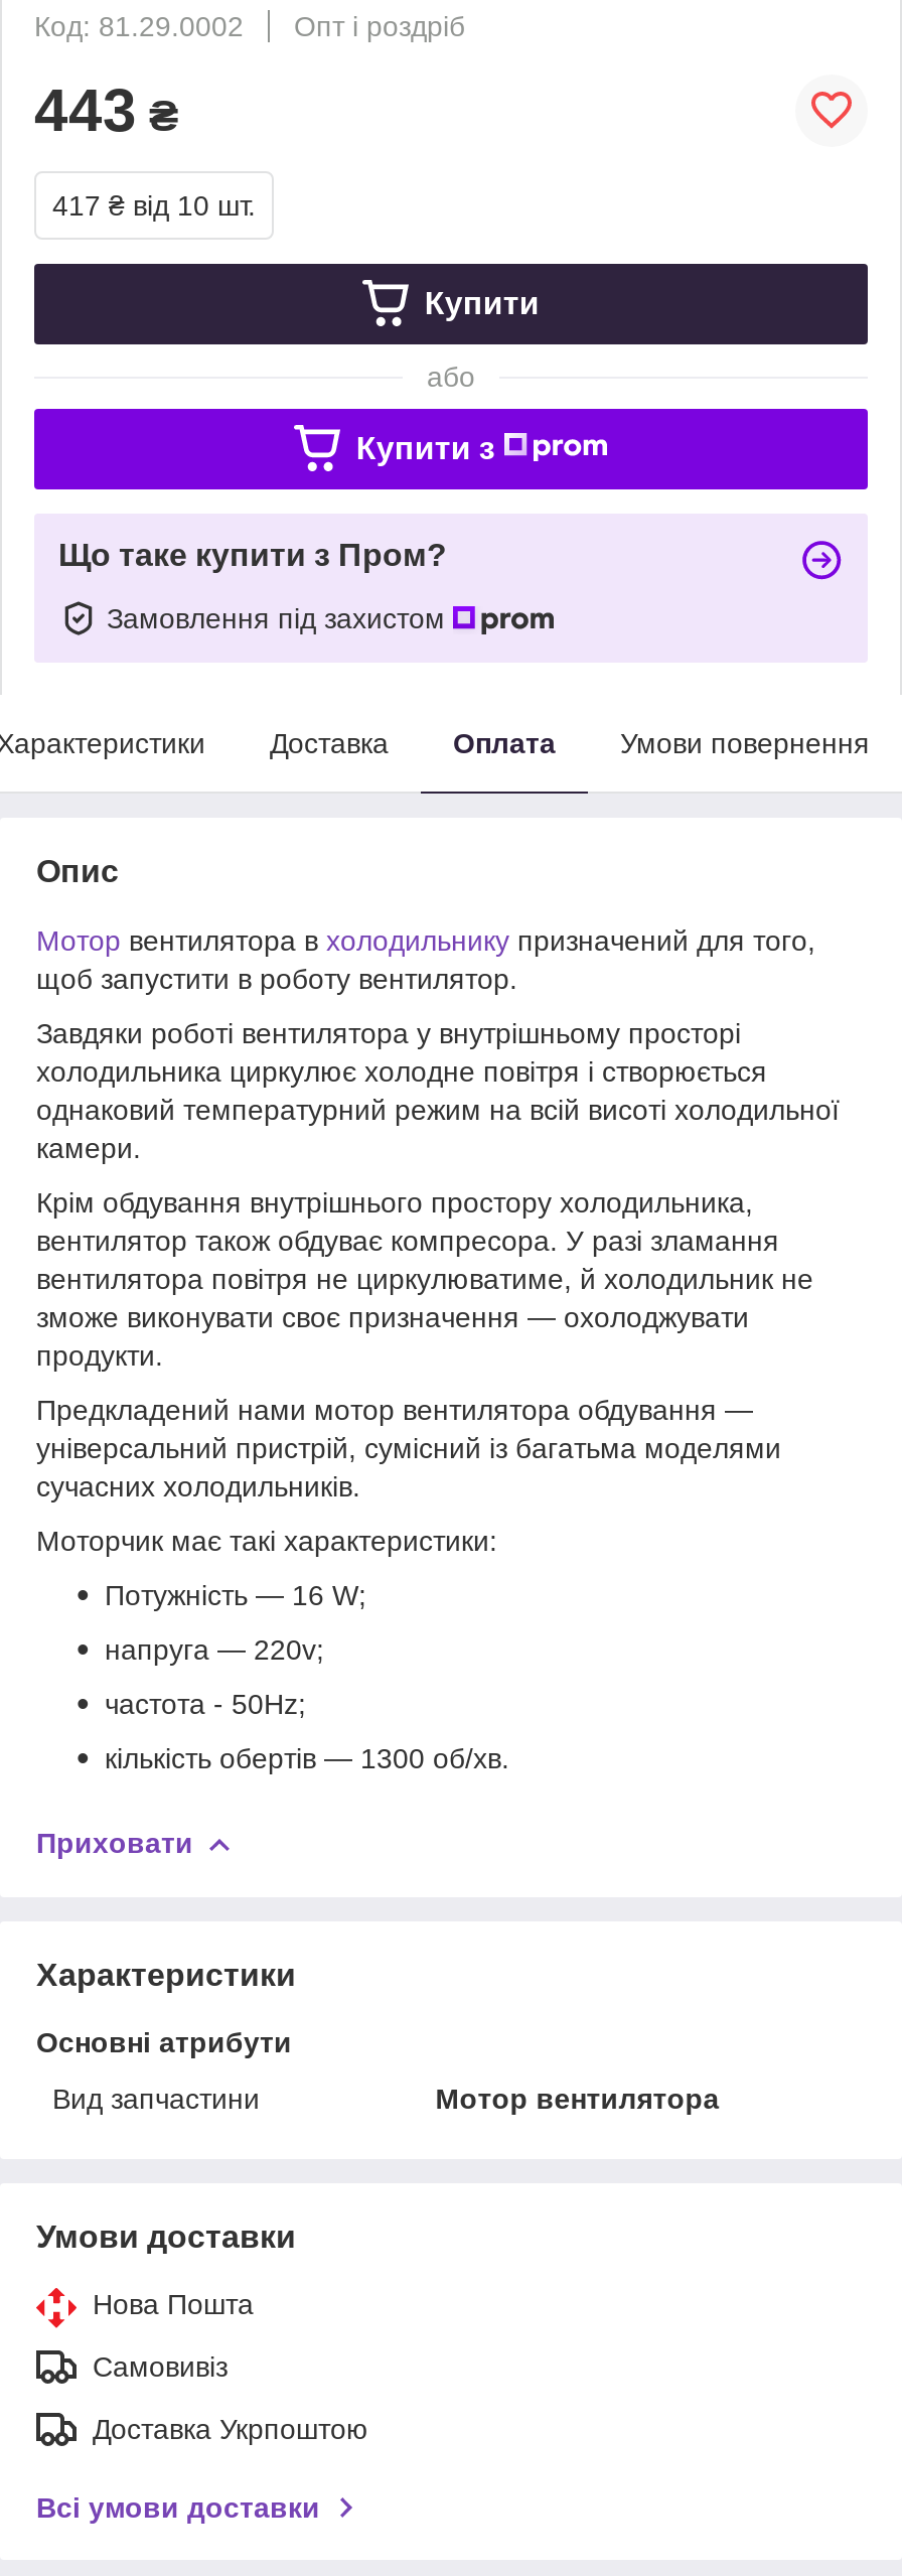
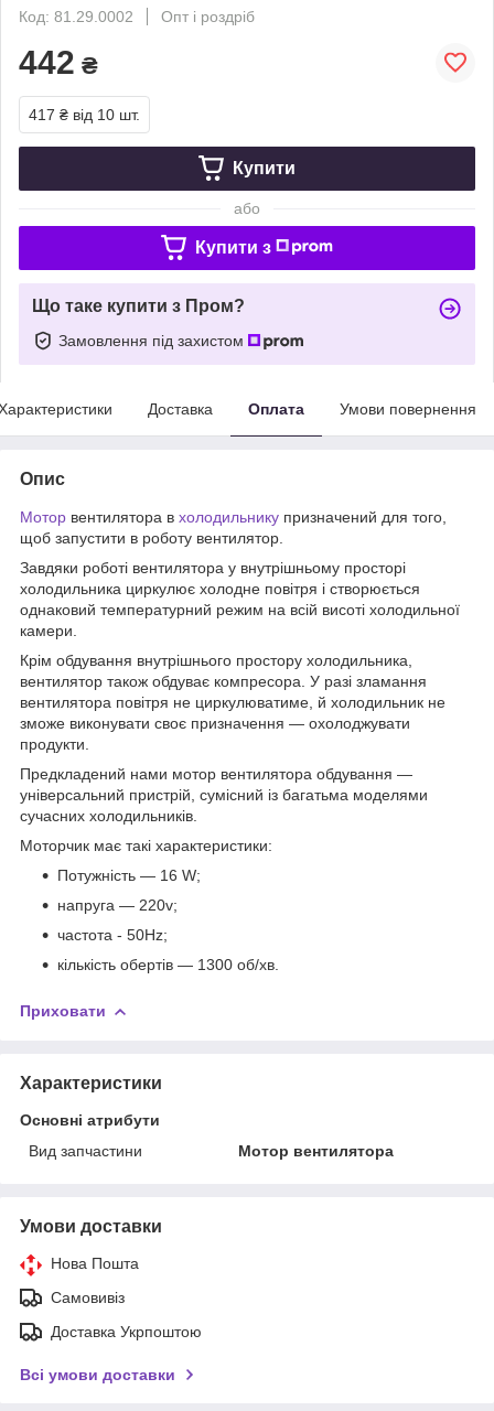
[34,76,179,143] 443 ₴ -> [19,44,98,80] 442 ₴

